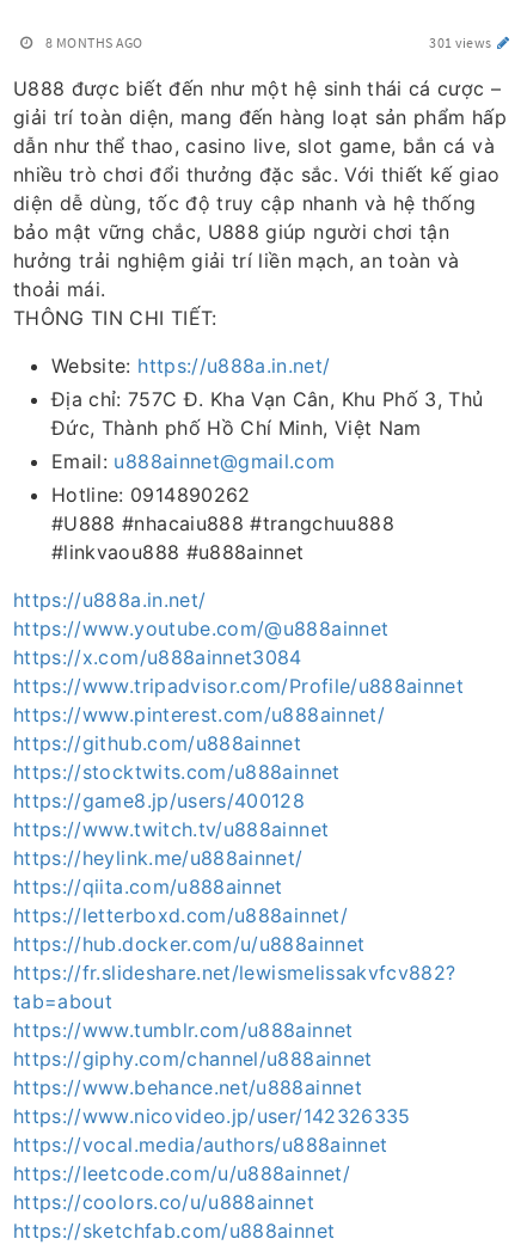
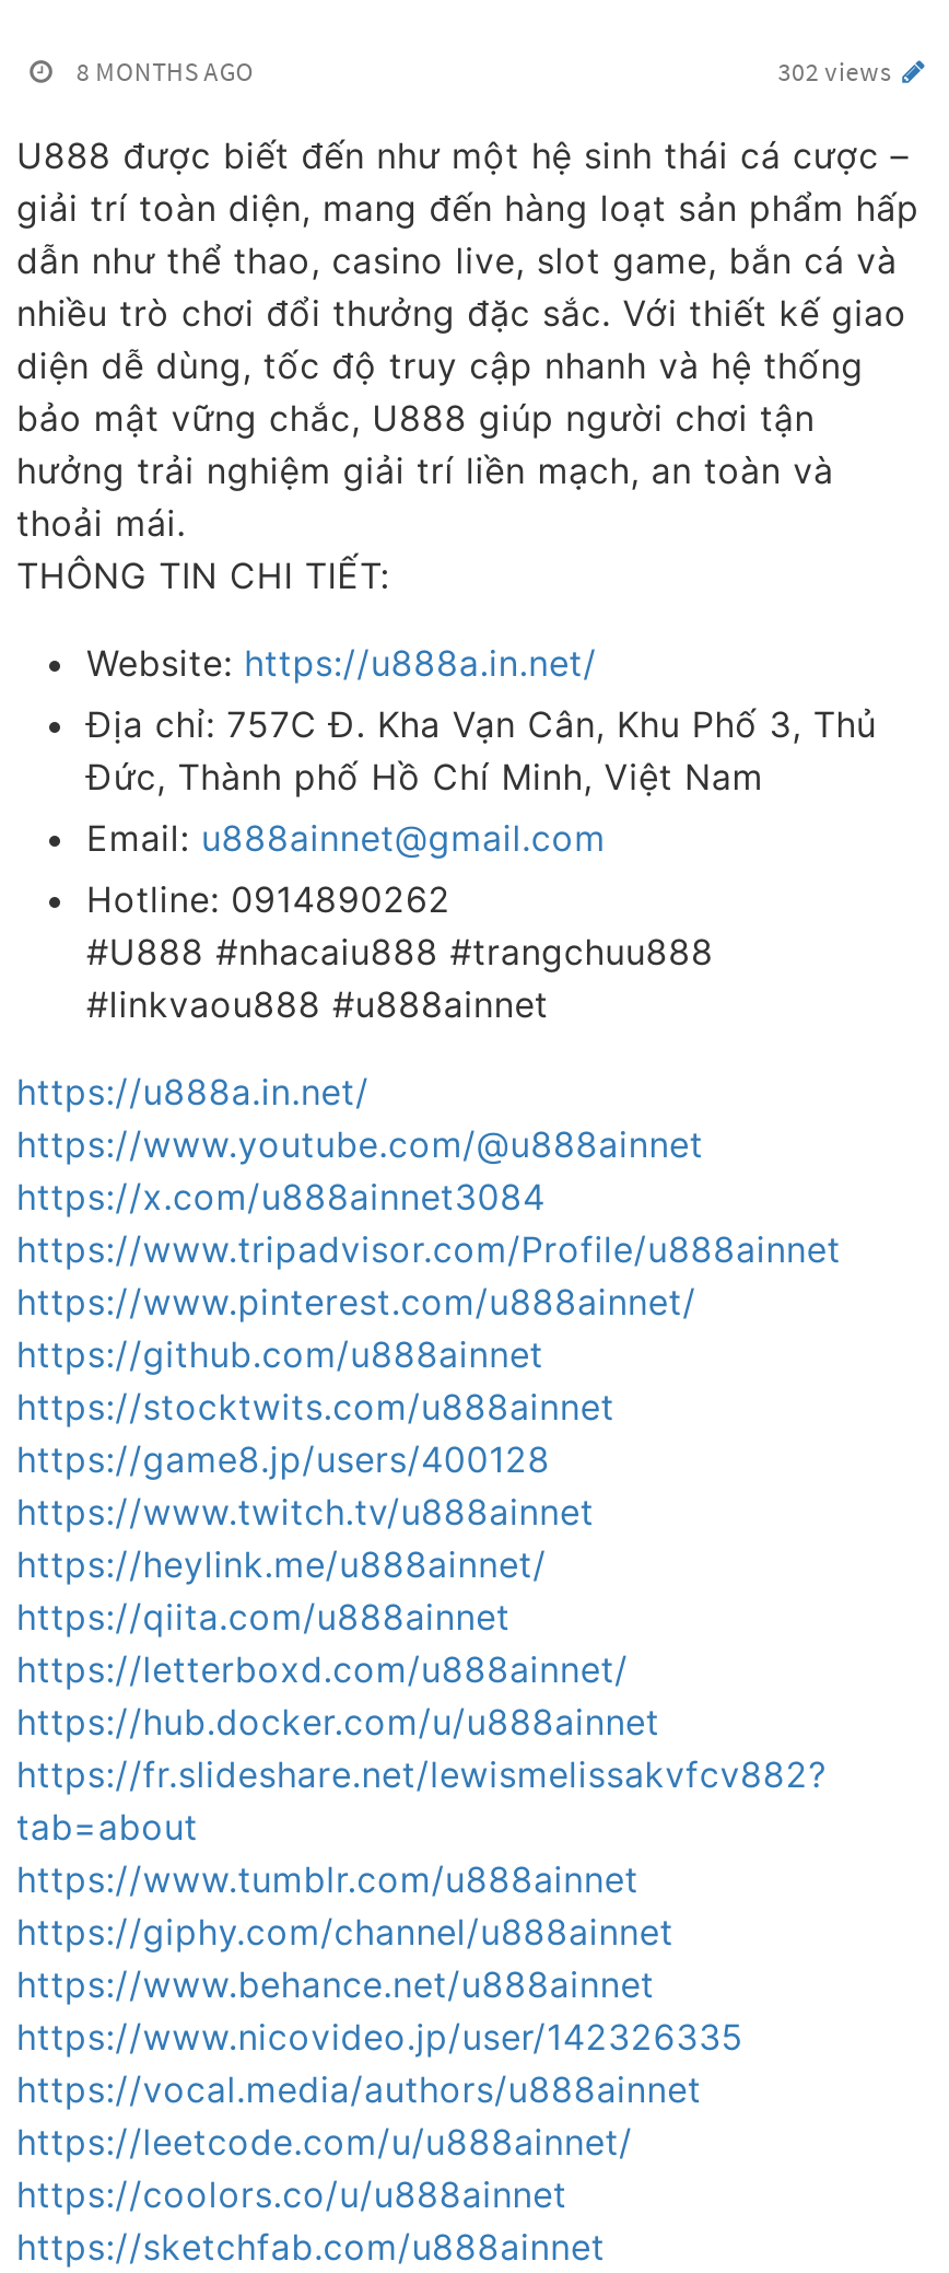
[429,33,494,51] 301 views -> [778,55,897,88] 302 views

